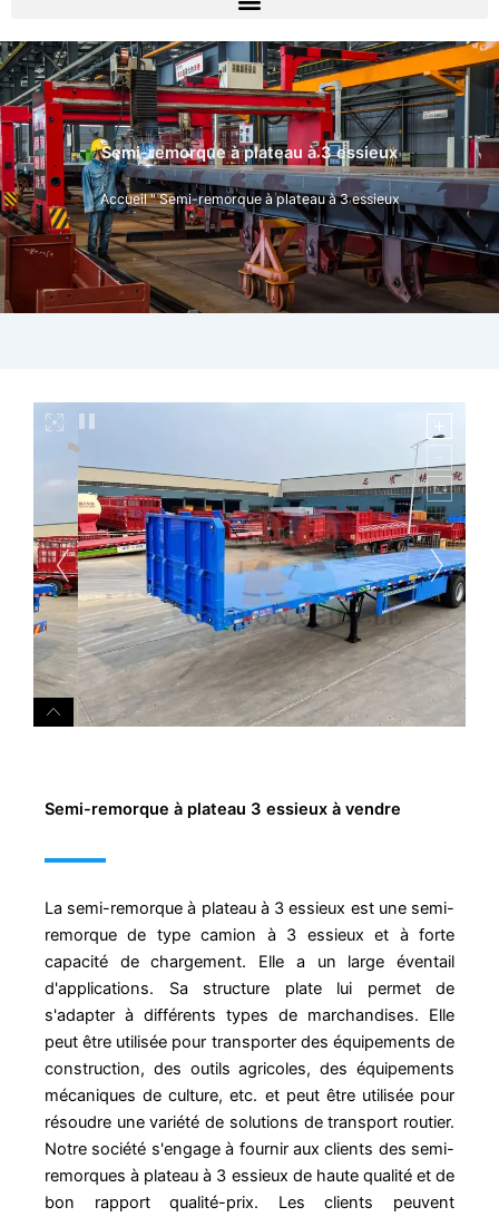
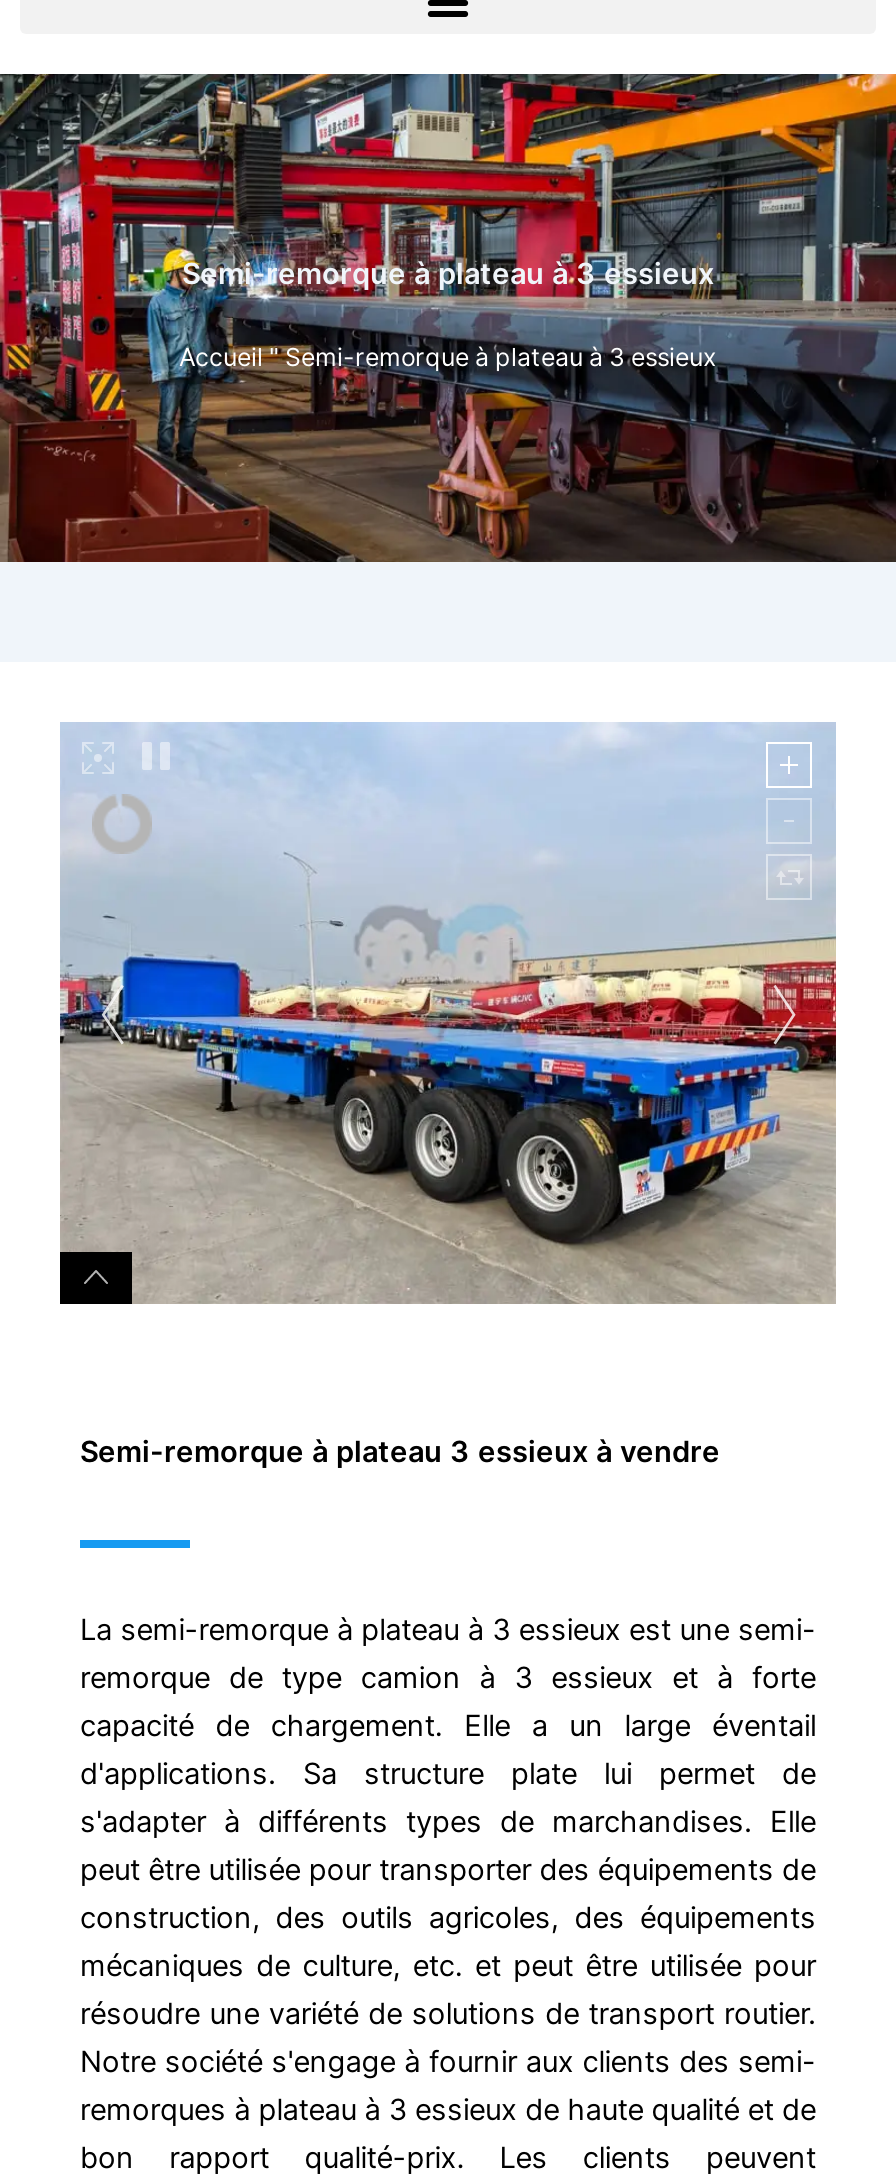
[32,405,467,723] [image] -> [58,724,838,1300] [image]

